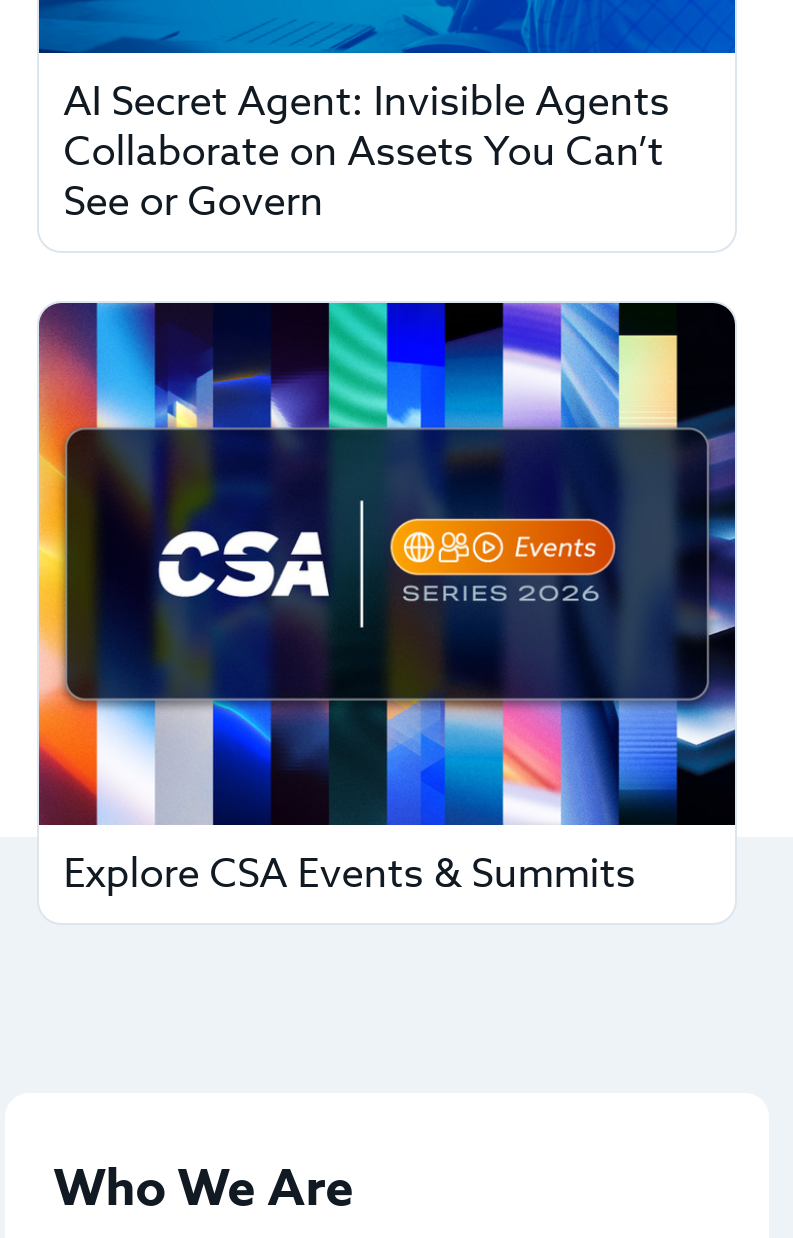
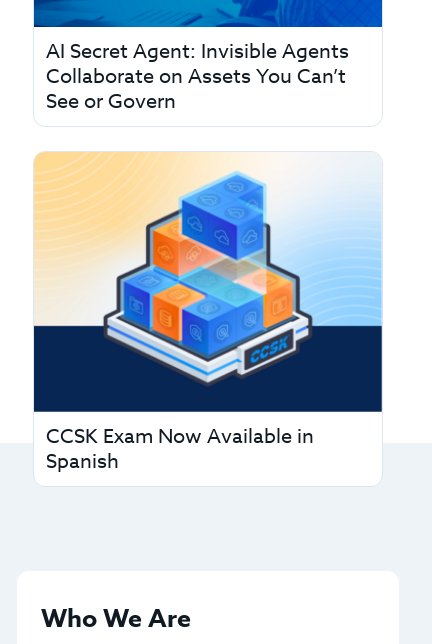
[37,300,737,903] [image] | Explore CSA Events & Summits -> [33,151,383,476] [image] | CCSK Exam Now Available in | Spanish

